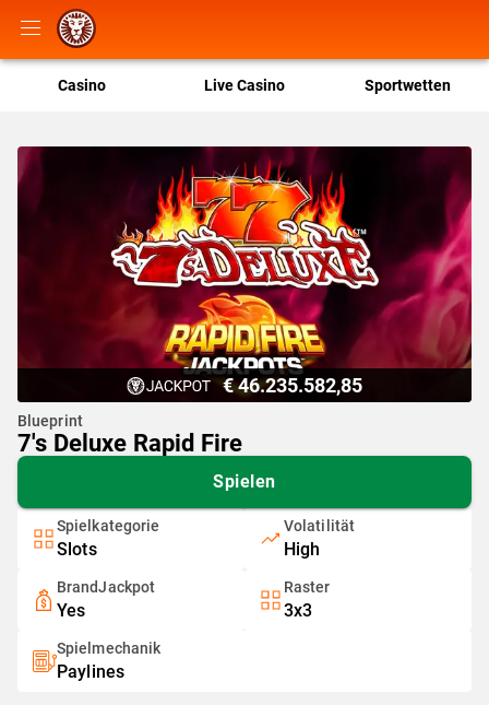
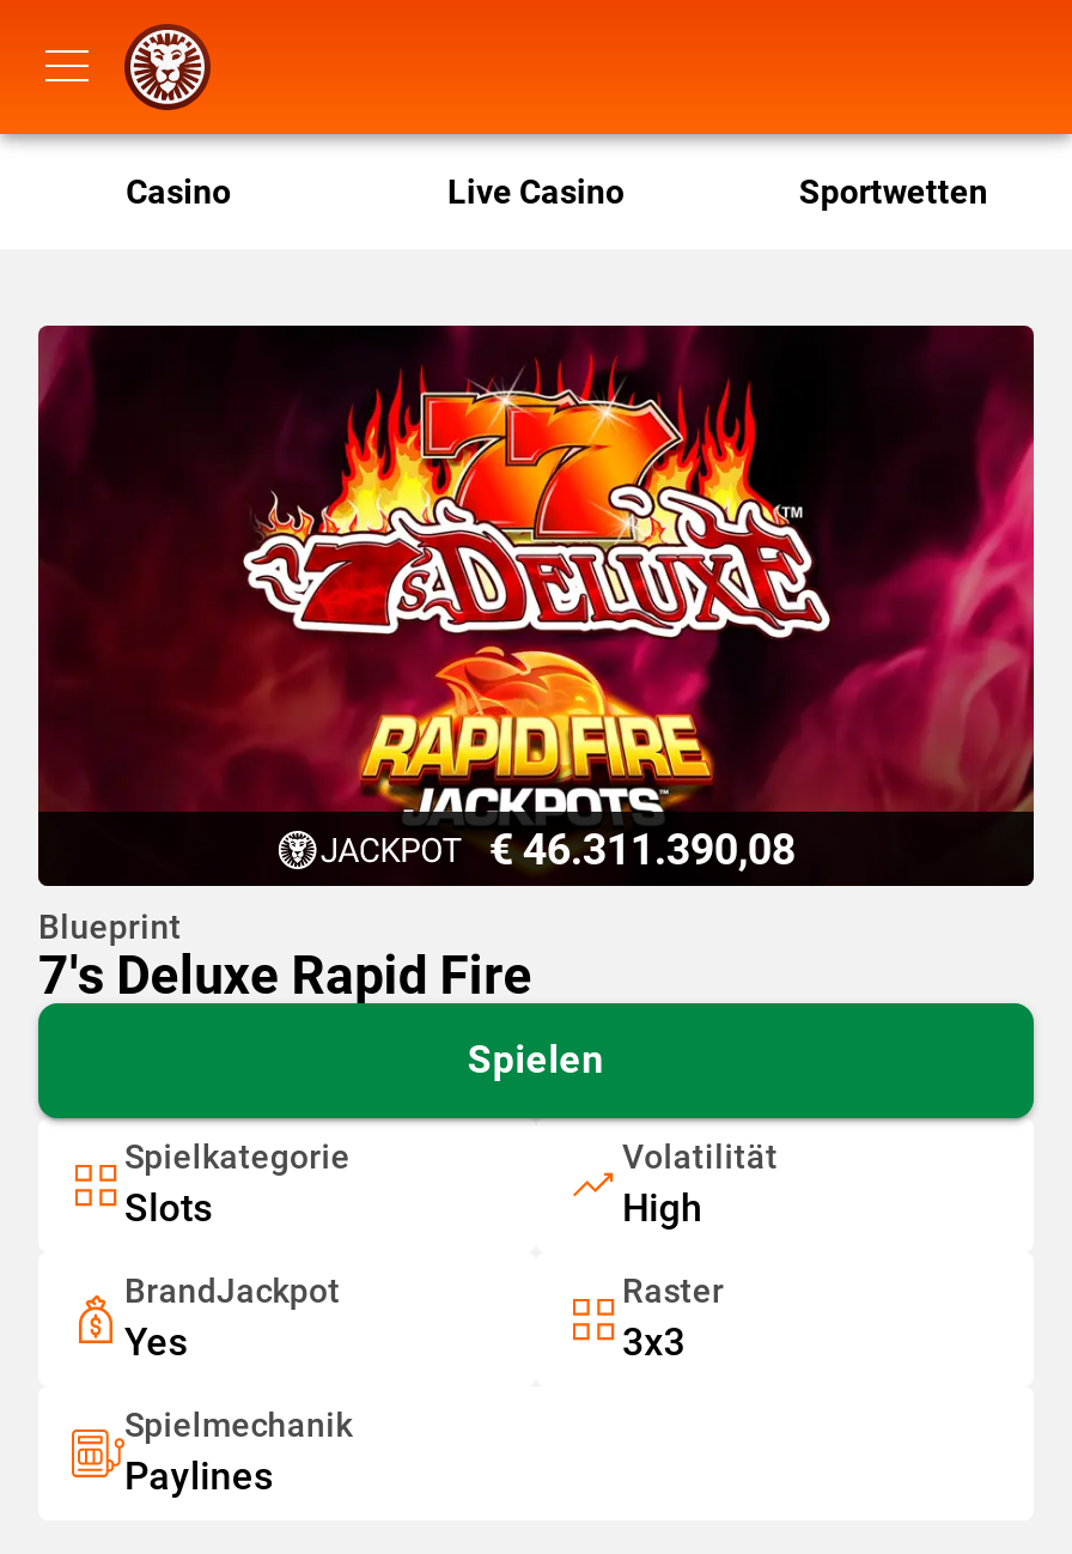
[223,374,363,397] € 46.235.582,85 -> [489,824,795,874] € 46.311.390,08

